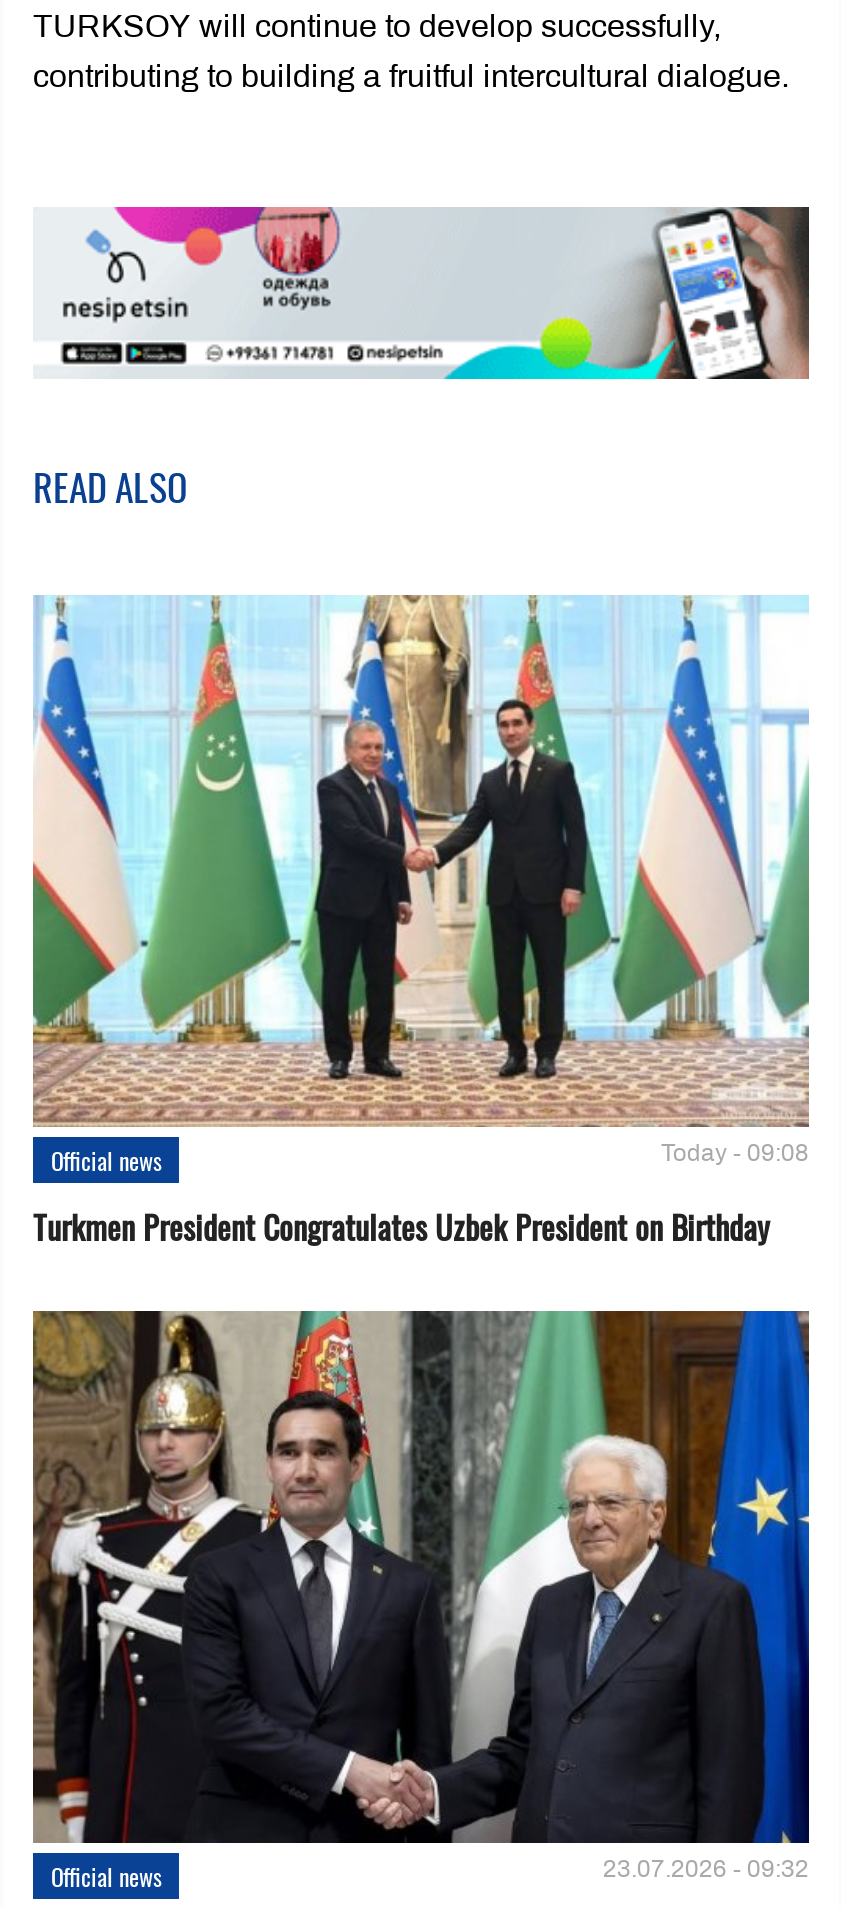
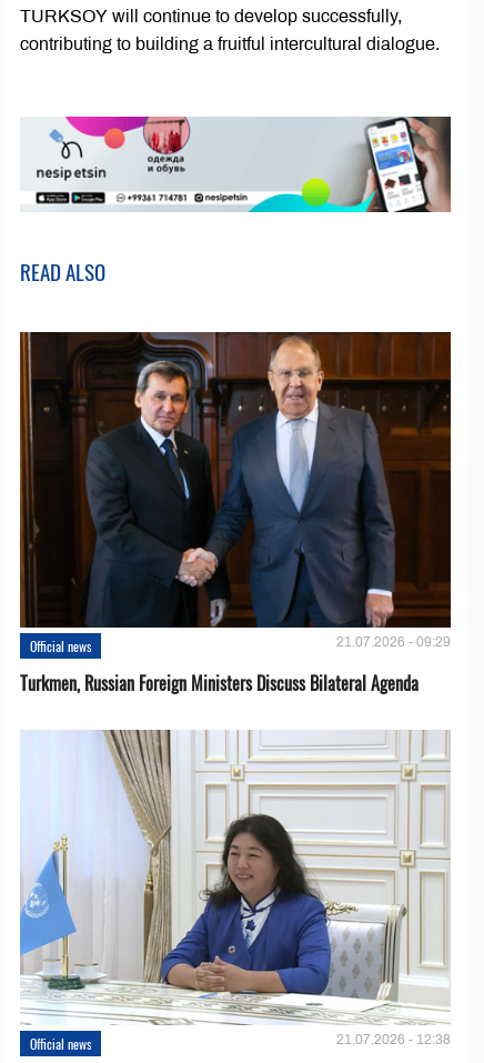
[31,593,811,1167] [image] | Today - 09:08 -> [19,331,452,650] [image] | 21.07.2026 - 09:29
[33,1203,769,1251] Turkmen President Congratulates Uzbek President on Birthday -> [20,670,419,696] Turkmen, Russian Foreign Ministers Discuss Bilateral Agenda
[31,1309,811,1882] [image] | 23.07.2026 - 09:32 -> [19,730,451,1047] [image] | 21.07.2026 - 12:38

